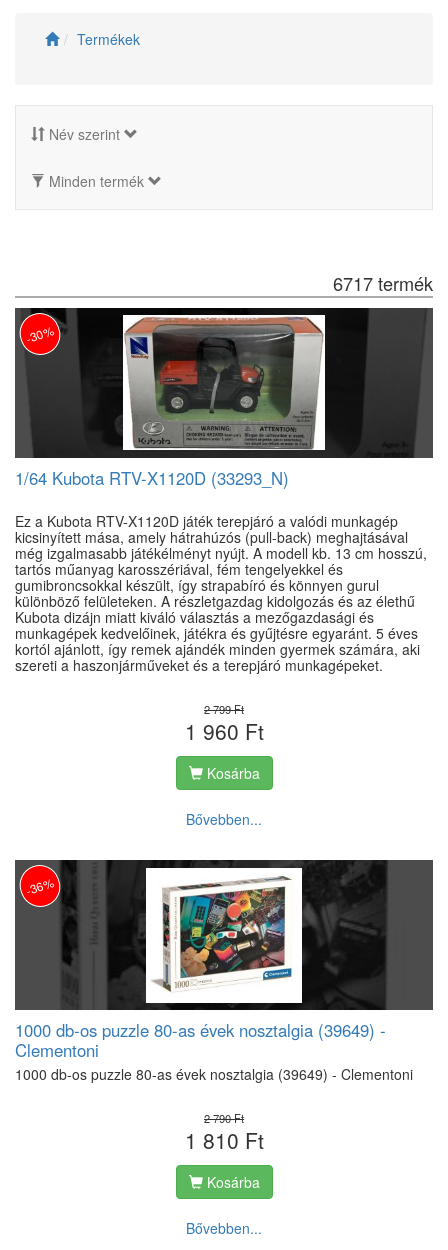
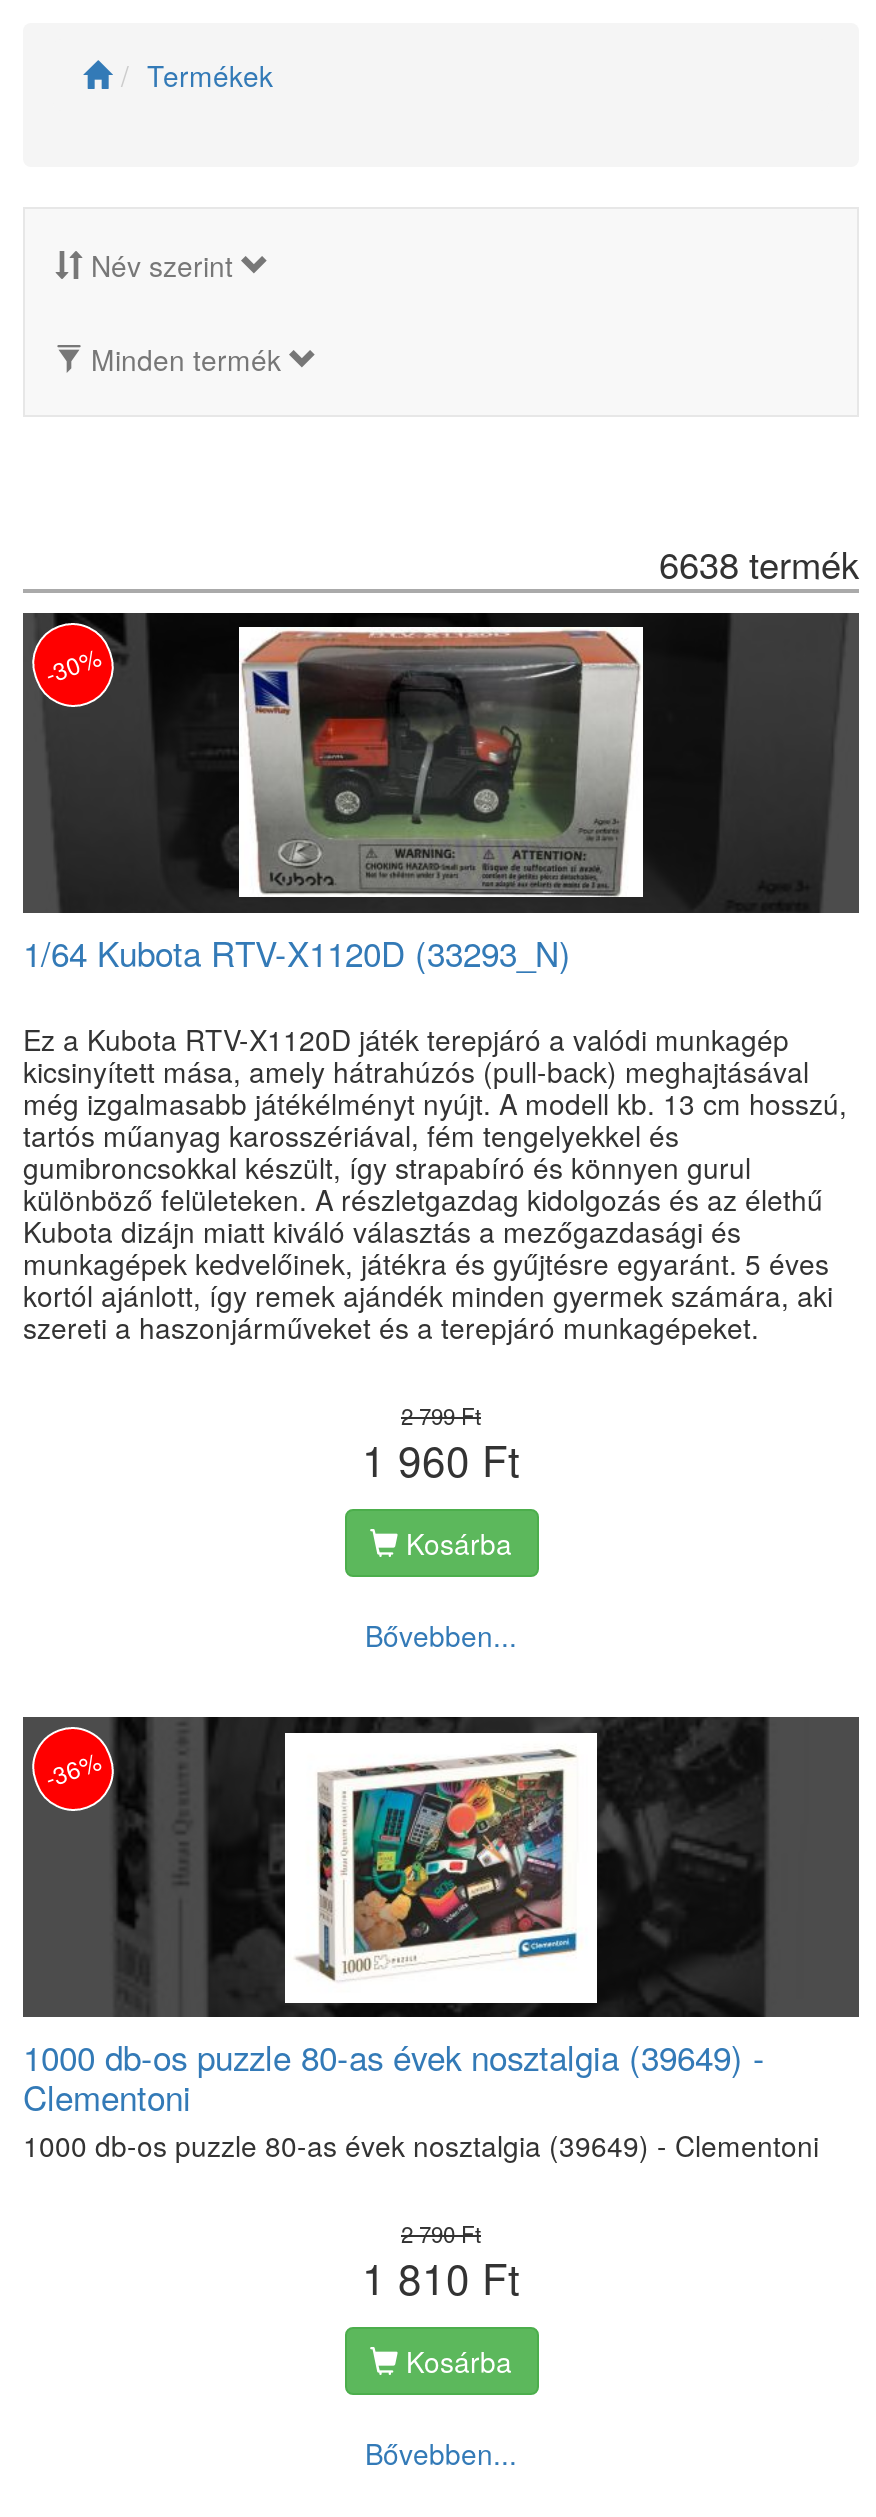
[333,269,433,295] 6717 termék -> [659,536,859,588] 6638 termék

